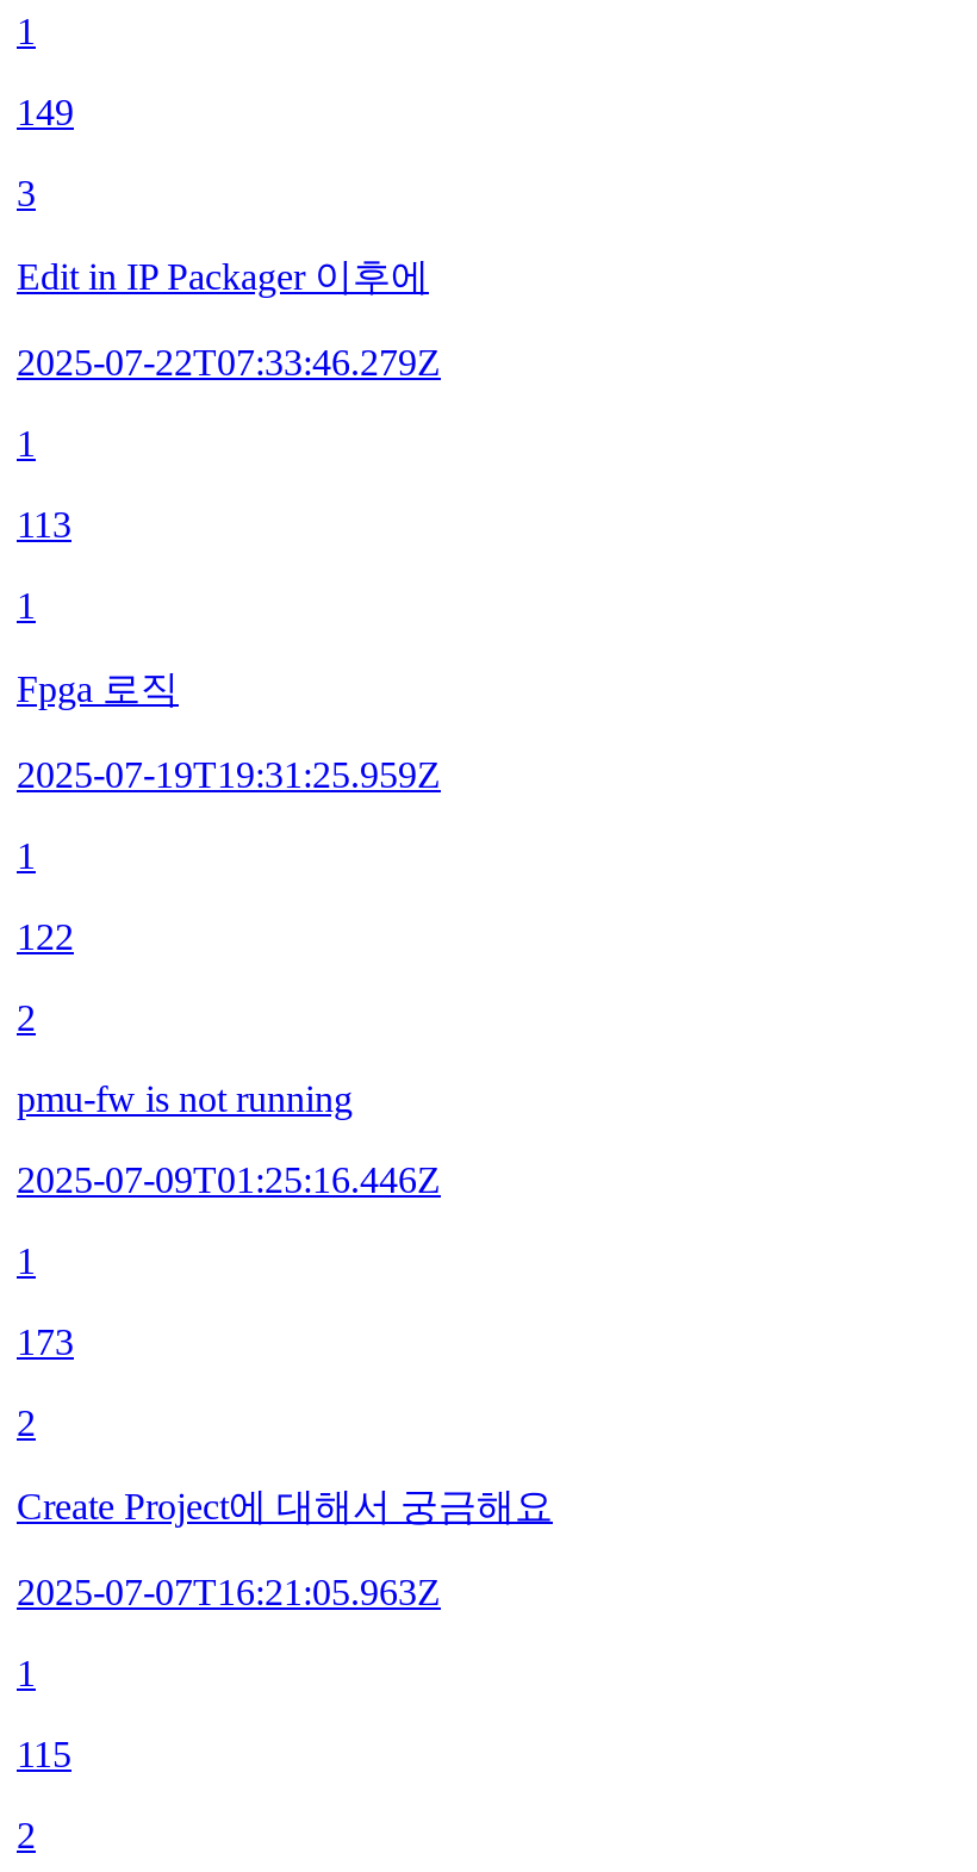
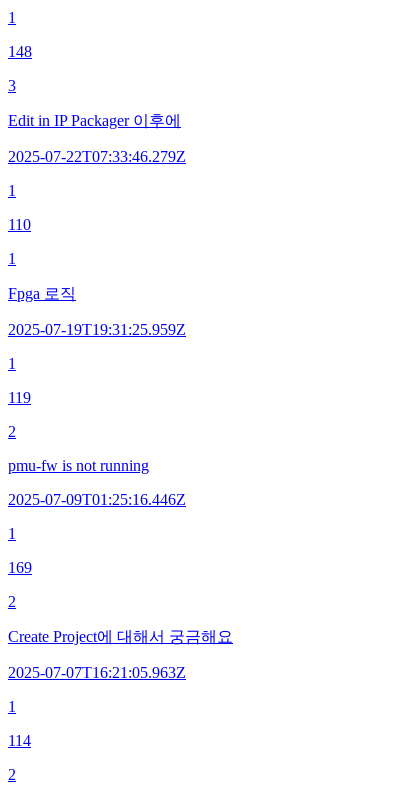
[17,92,74,132] 149 -> [8,43,32,60] 148
[17,504,71,544] 113 -> [8,216,31,233] 110
[17,916,74,957] 122 -> [8,389,31,406] 119
[17,1321,74,1362] 173 -> [8,559,32,576] 169
[17,1734,71,1774] 115 -> [8,732,31,749] 114

